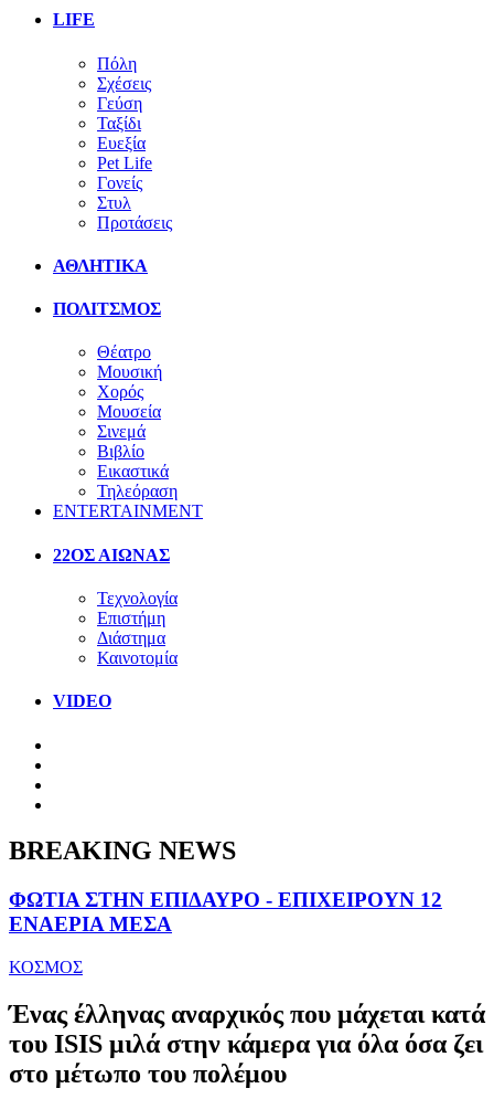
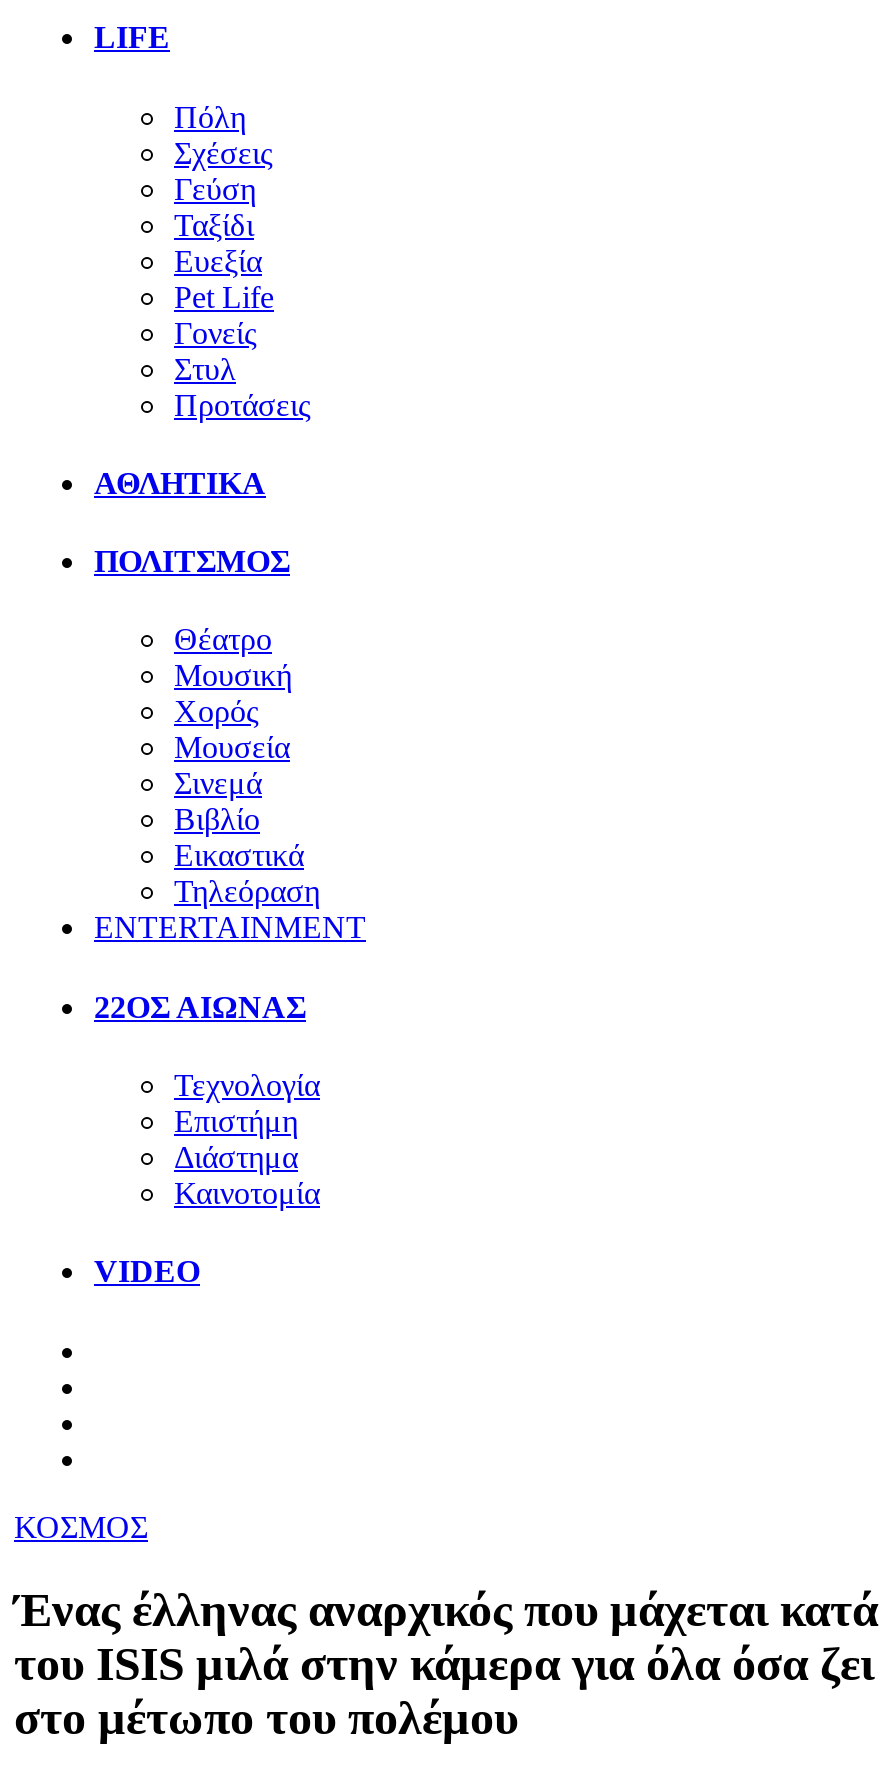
[9,837,442,936] BREAKING NEWS | ΦΩΤΙΑ ΣΤΗΝ ΕΠΙΔΑΥΡΟ - ΕΠΙΧΕΙΡΟΥΝ 12 | ΕΝΑΕΡΙΑ ΜΕΣΑ -> none

